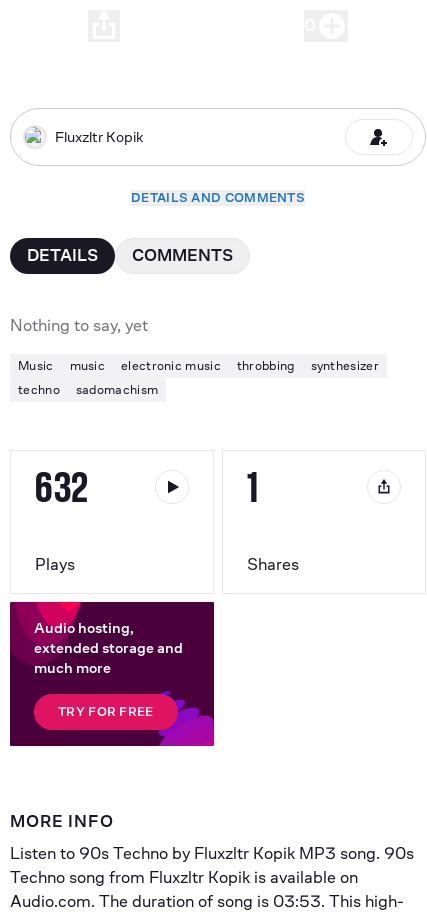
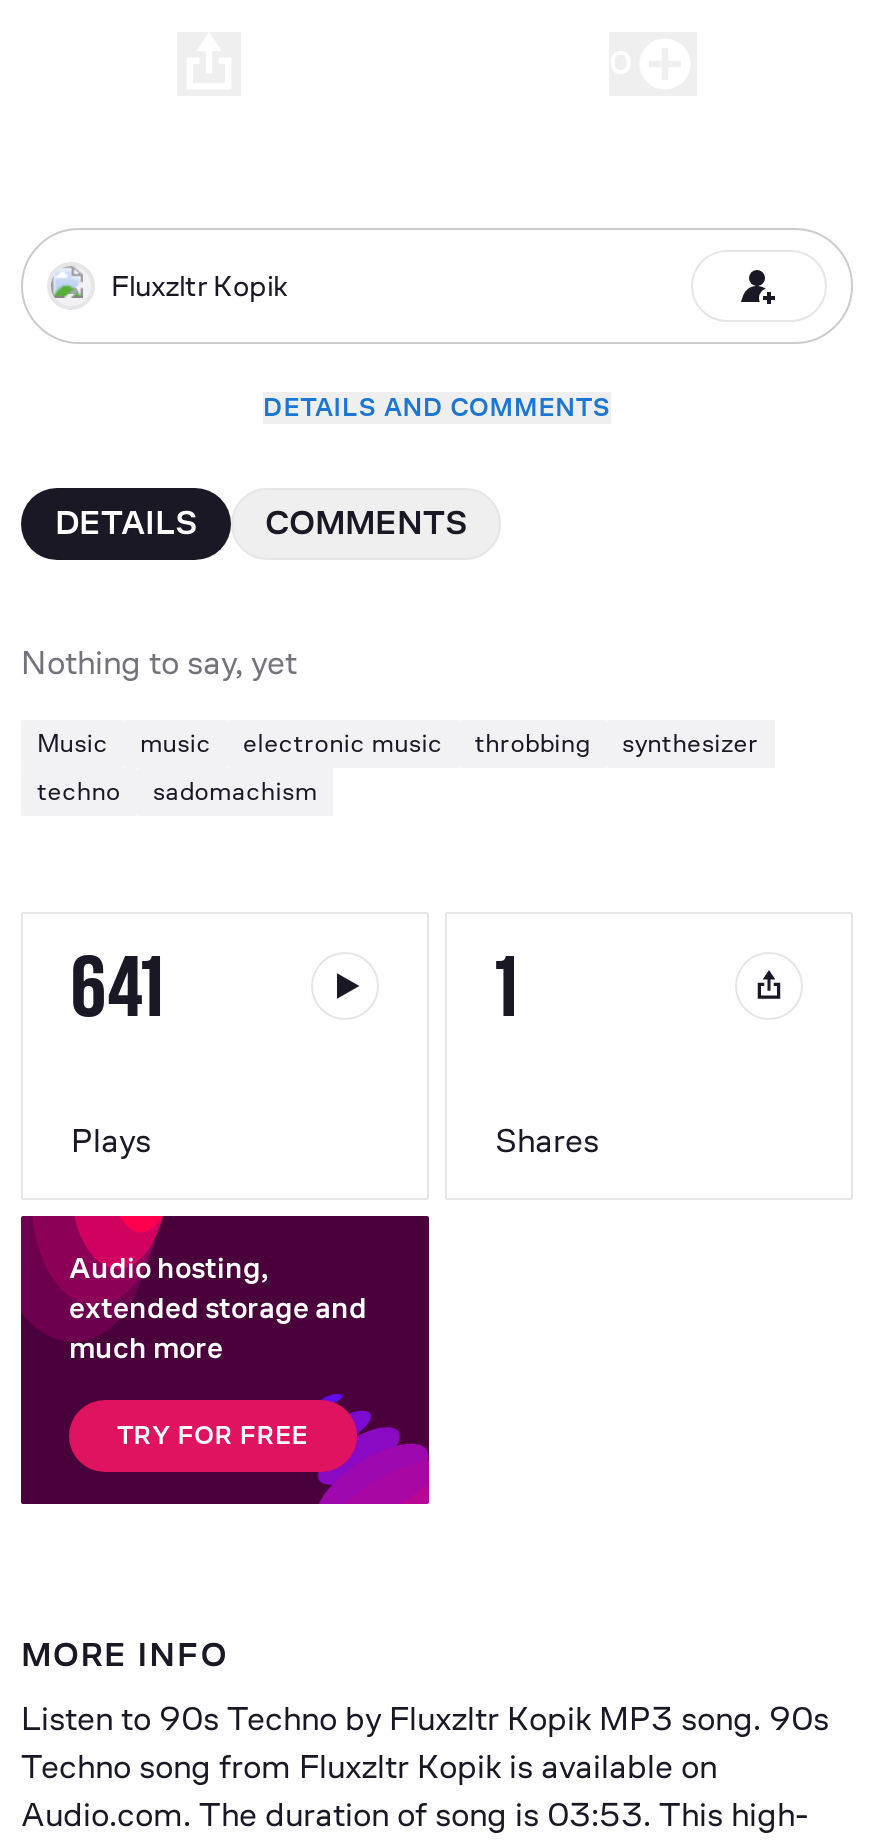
[35,465,88,509] 632 -> [71,942,164,1030] 641

